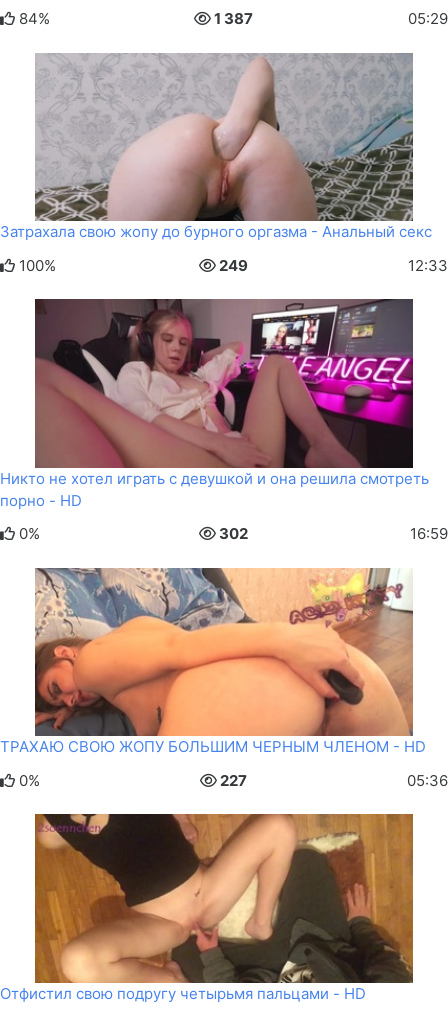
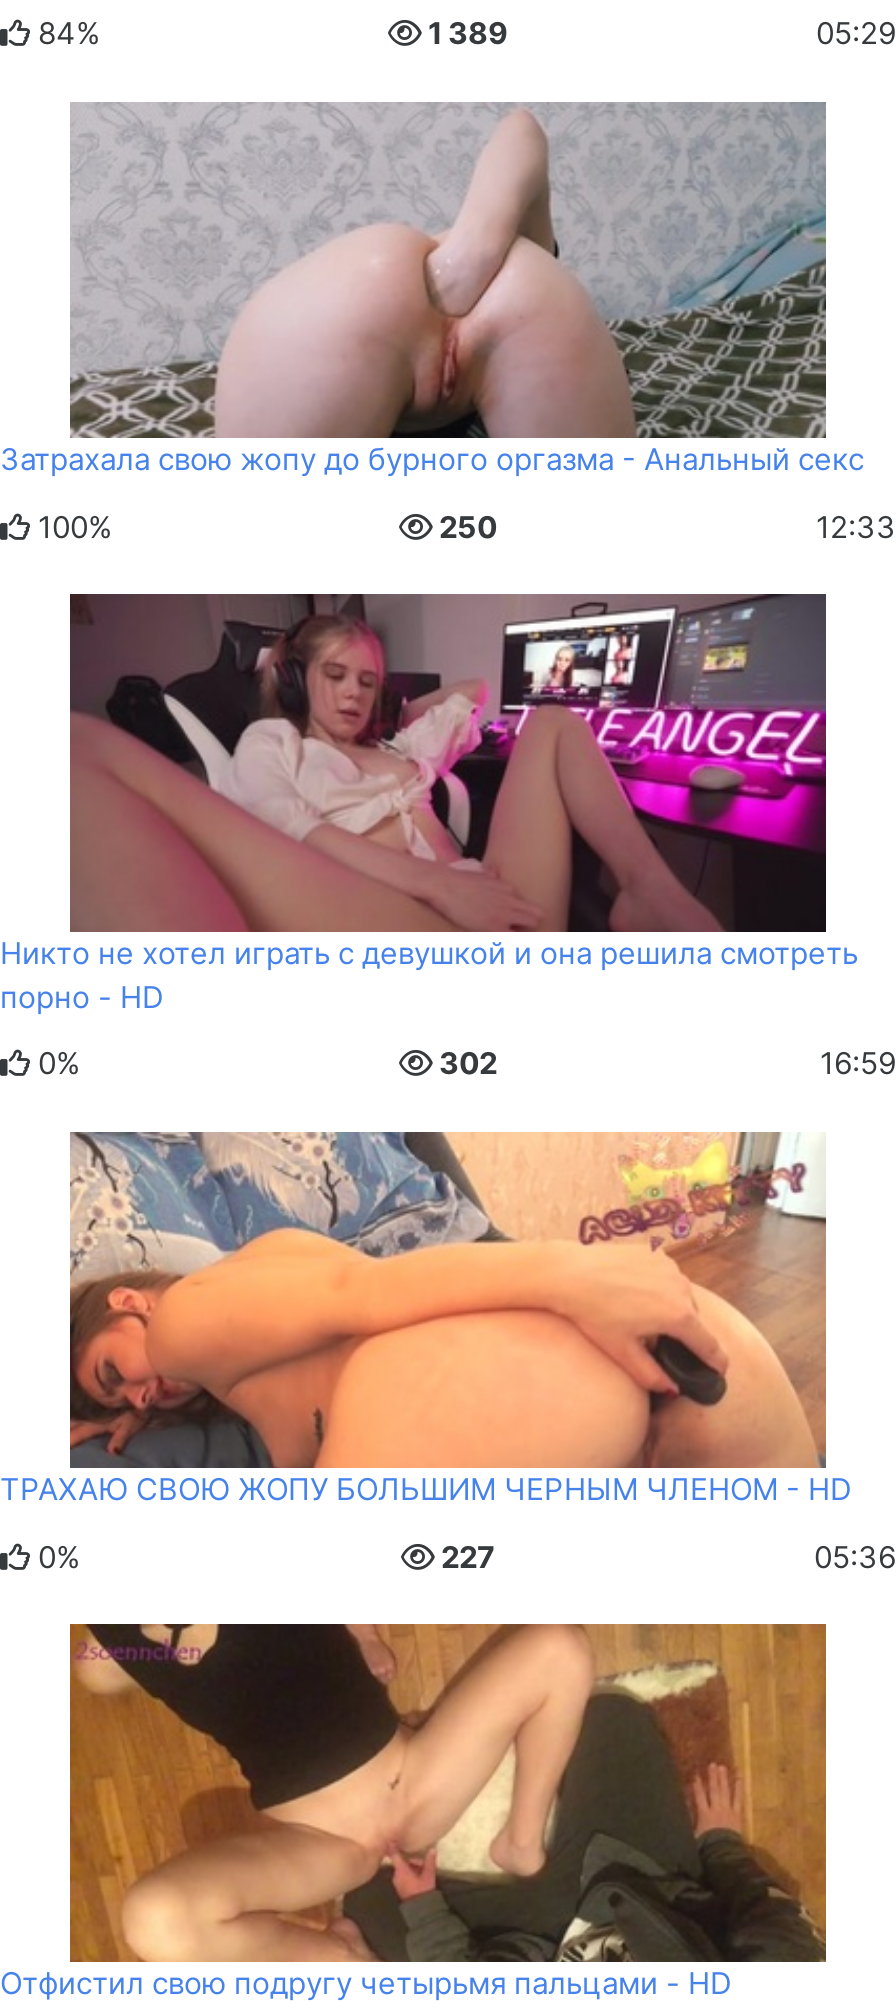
[211,9,253,28] 1 387 -> [422,14,508,52] 1 389
[216,255,248,274] 249 -> [433,507,497,545] 250

